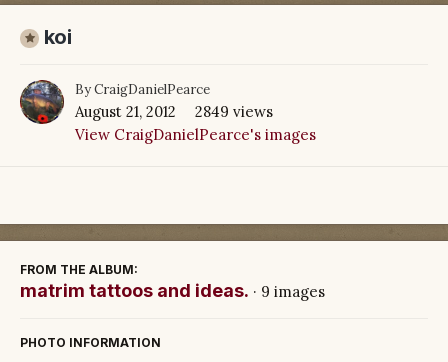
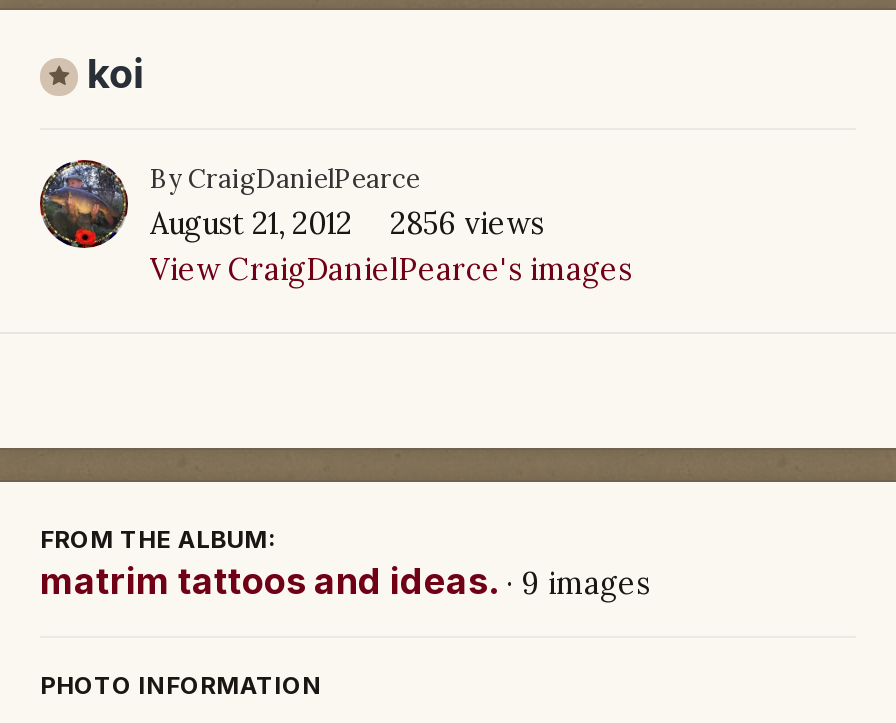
[75,101,273,120] August 21, 2012 2849 views -> [150,203,544,241] August 21, 2012 2856 views

